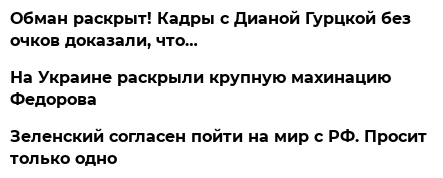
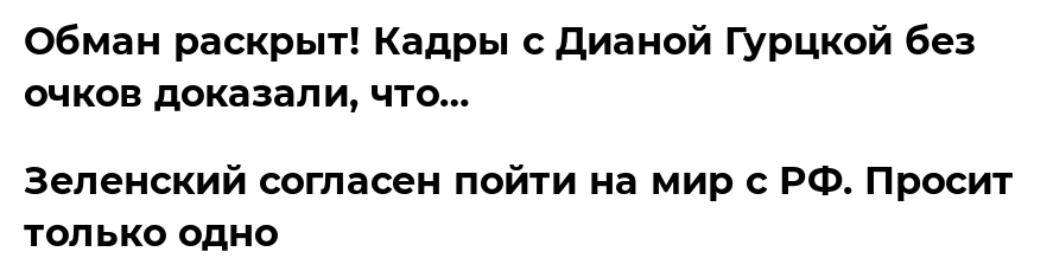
[10,68,391,109] На Украине раскрыли крупную махинацию | Федорова -> none

